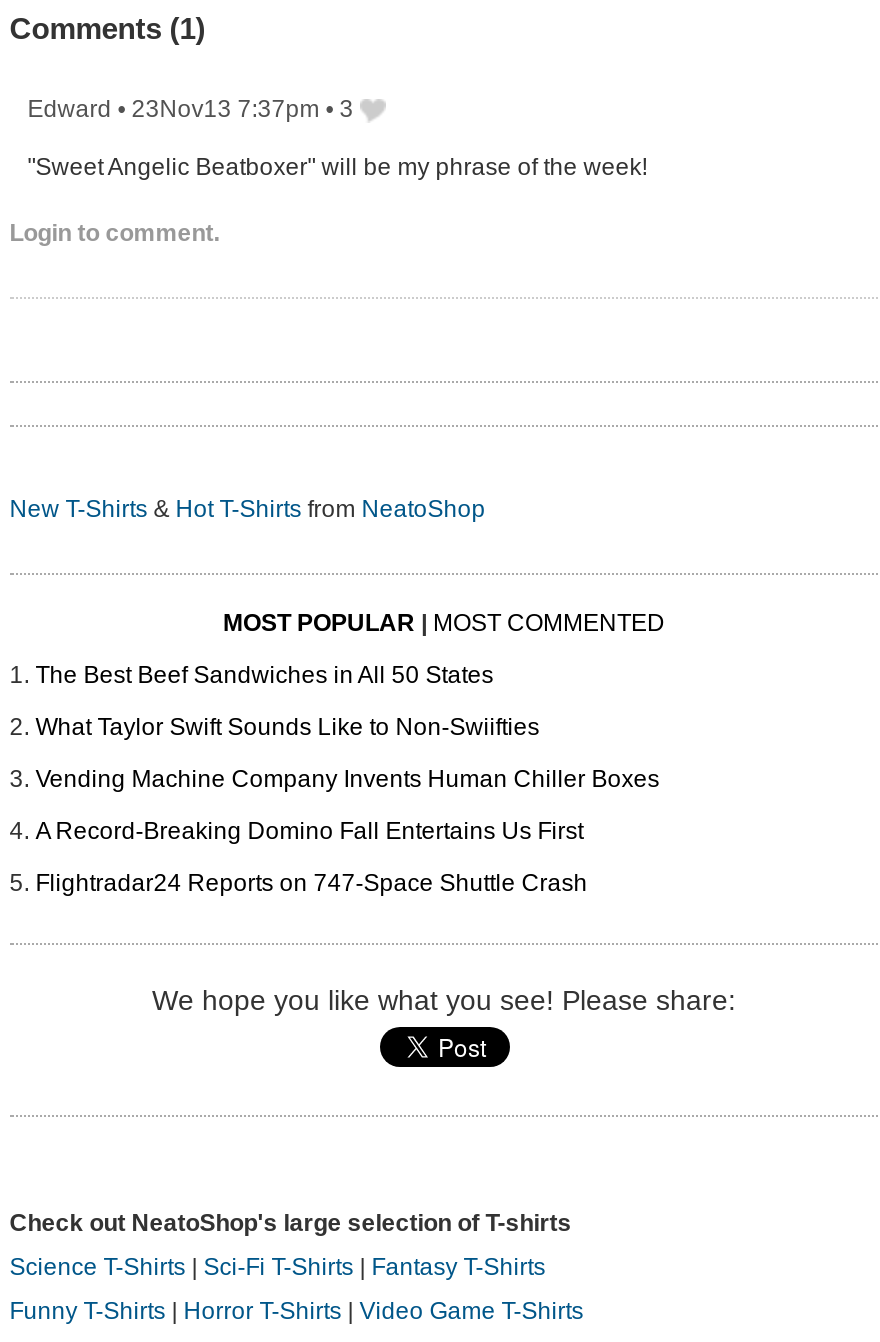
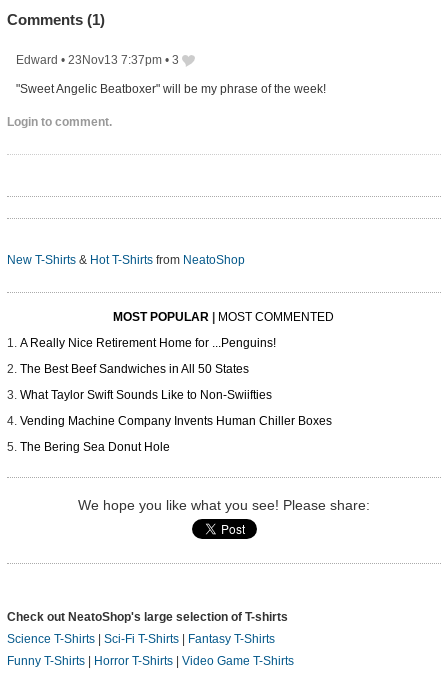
none -> [20,336,276,350] A Really Nice Retirement Home for ...Penguins!
moved [35,662,659,794] -> [20,362,332,428]: The Best Beef Sandwiches in All 50 States | What Taylor Swift Sounds Like to Non-Swiifties | Vending Machine Company Invents Human Chiller Boxes
[35,818,587,898] A Record-Breaking Domino Fall Entertains Us First | Flightradar24 Reports on 747-Space Shuttle Crash -> [20,440,170,454] The Bering Sea Donut Hole

